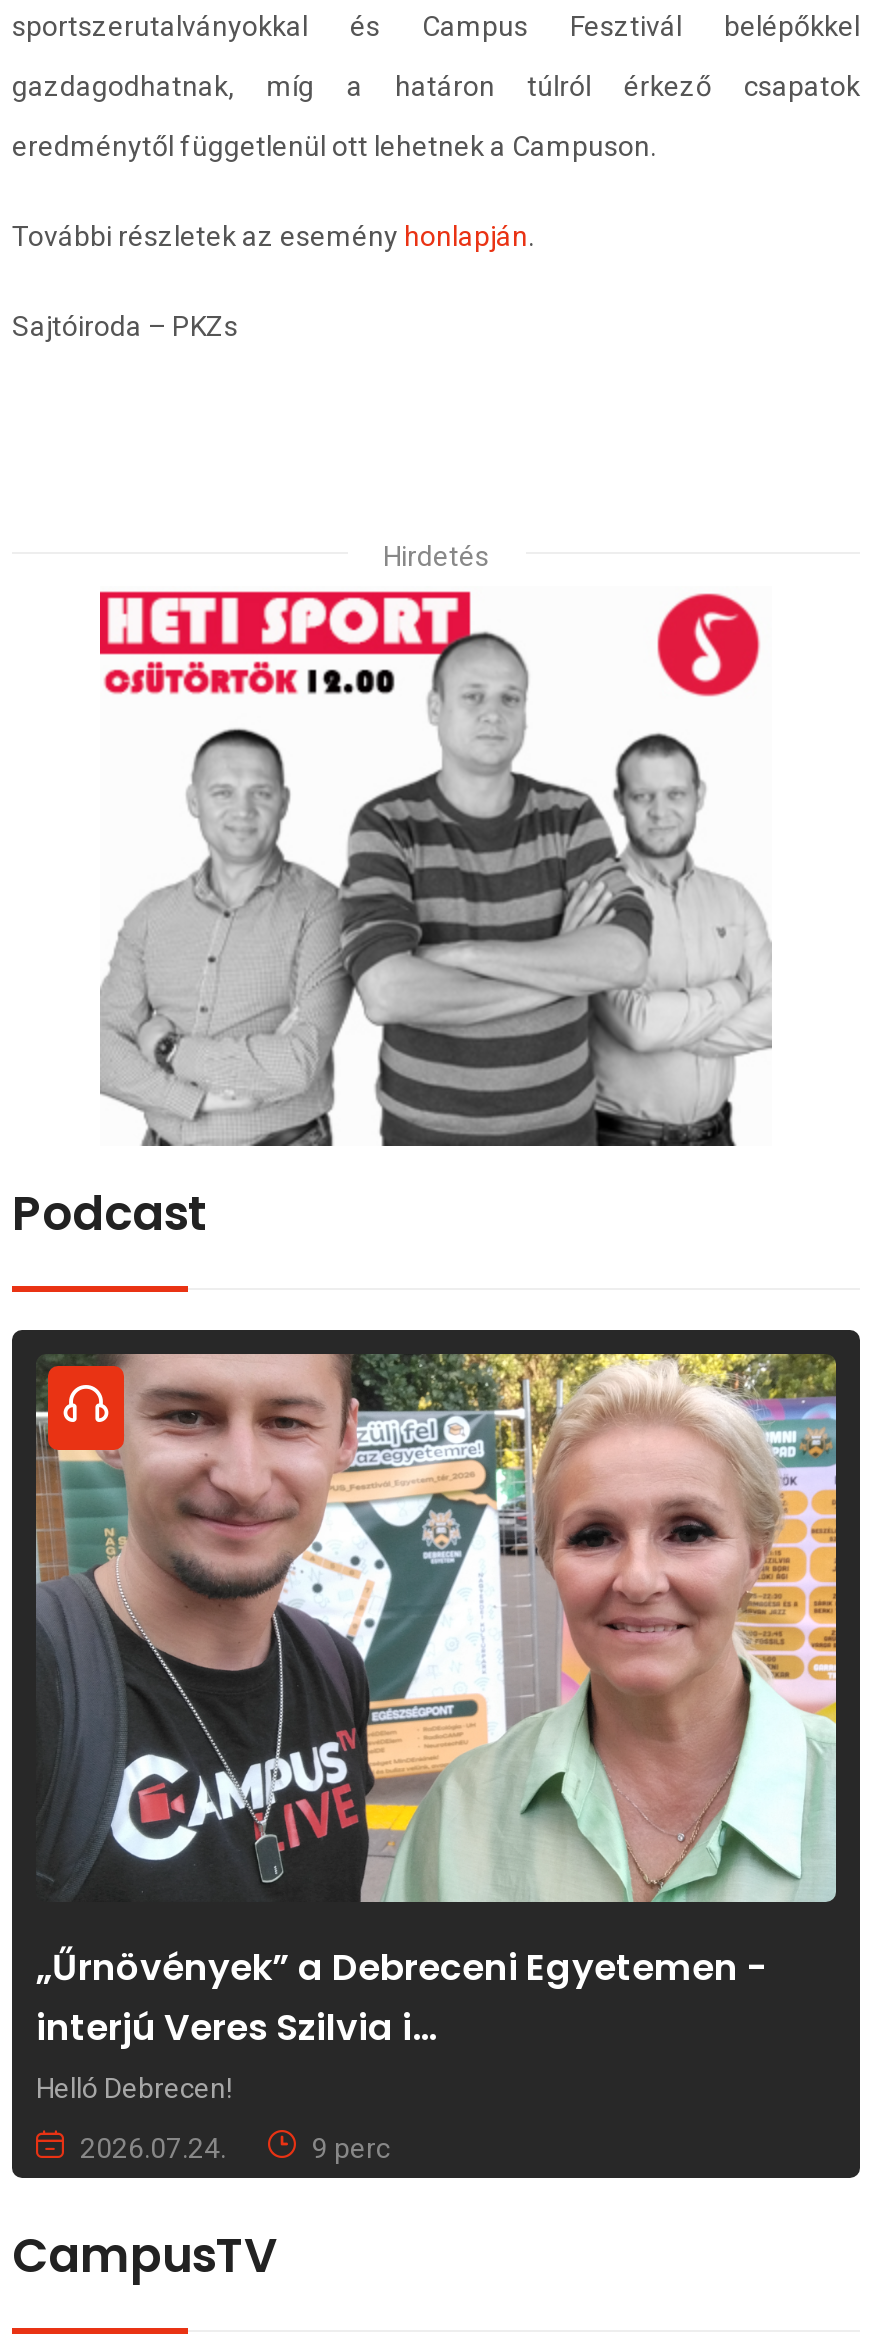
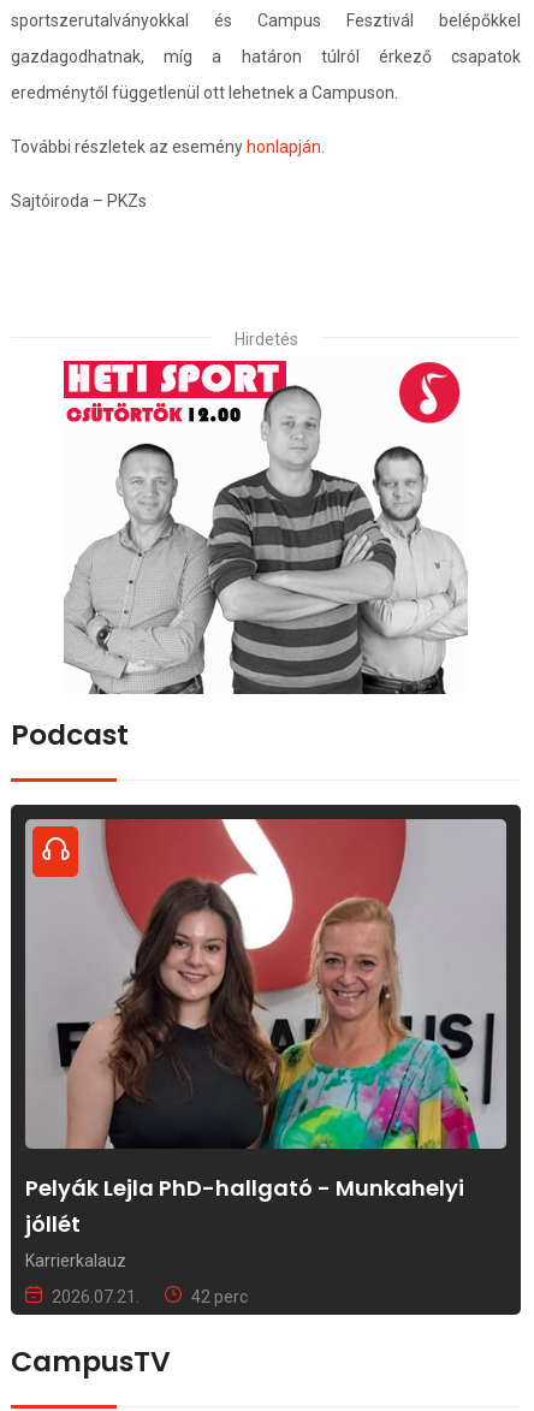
[34,1352,838,2104] [image] | „Űrnövények” a Debreceni Egyetemen - | interjú Veres Szilvia i... | Helló Debrecen! -> [24,818,508,1270] [image] | Pelyák Lejla PhD-hallgató - Munkahelyi | jóllét | Karrierkalauz
[80,2132,390,2164] 2026.07.24. | 9 perc -> [52,1287,248,1306] 2026.07.21. | 42 perc

